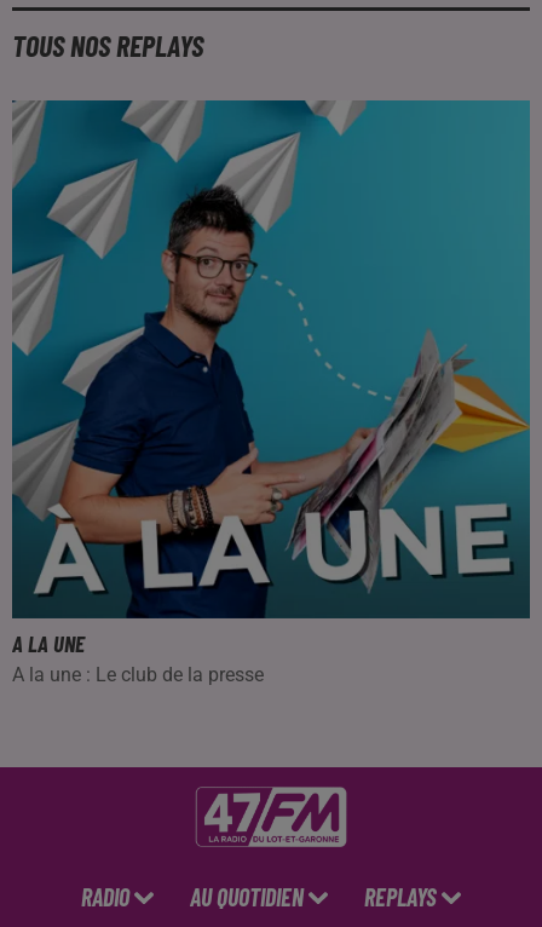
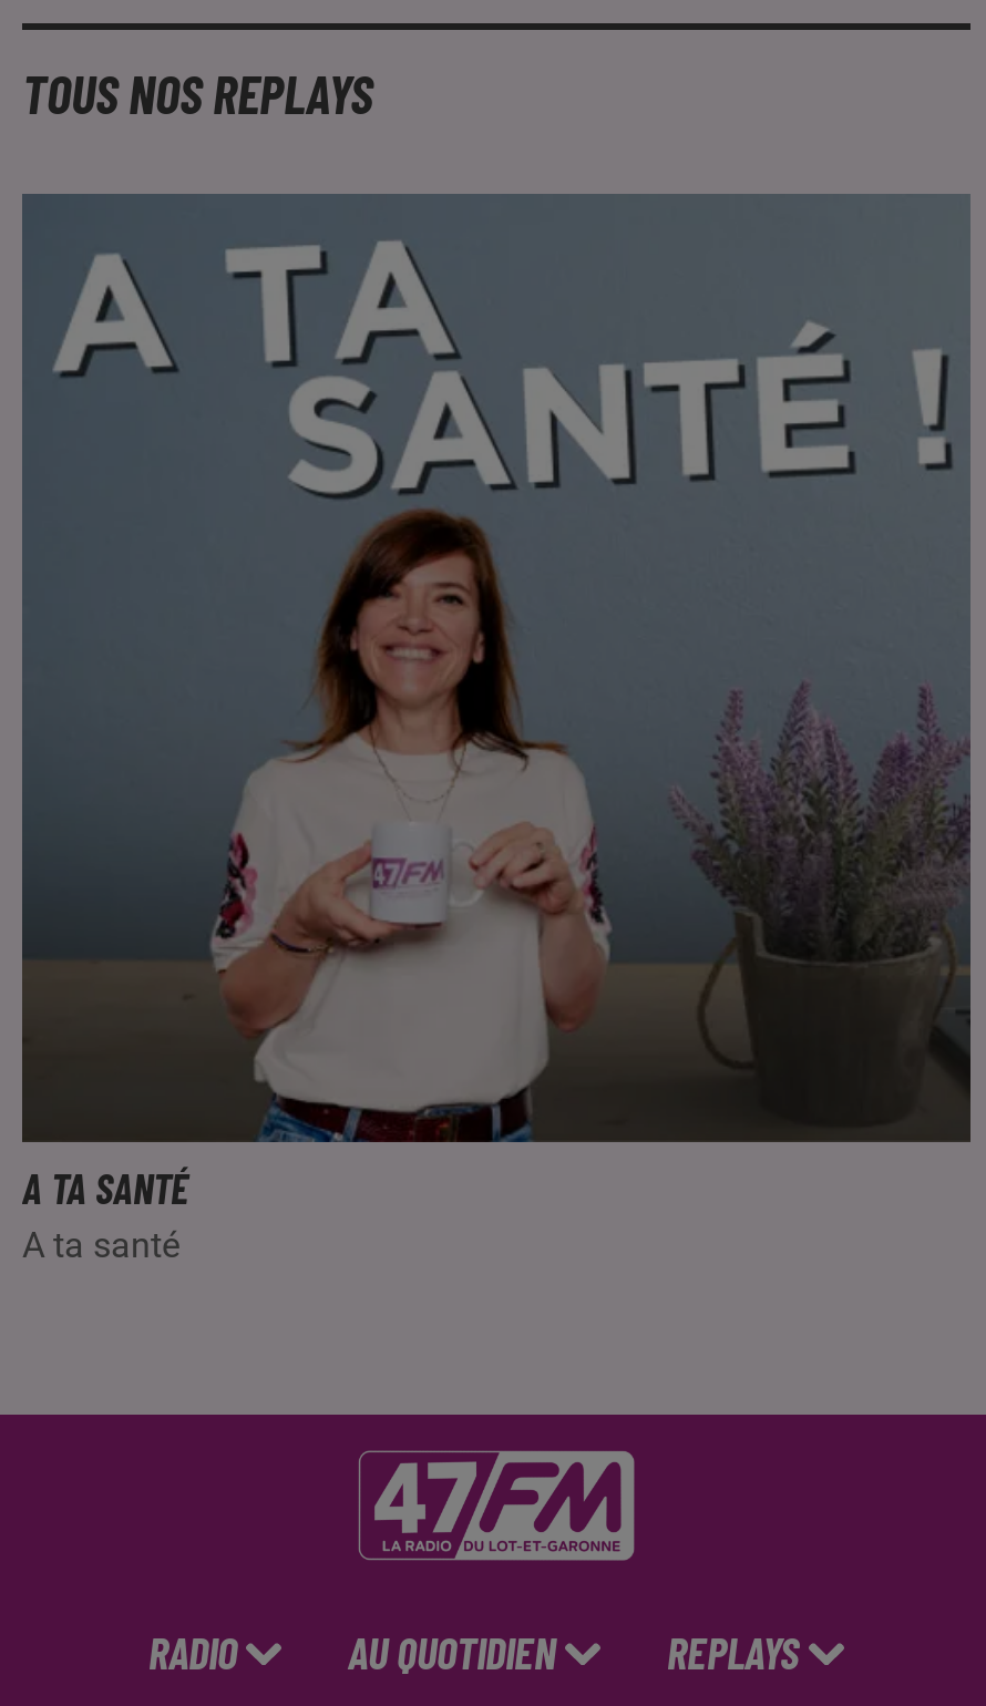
[11,99,531,686] [image] | A LA UNE | A la une : Le club de la presse -> [20,192,973,1267] [image] | A TA SANTÉ | A ta santé

